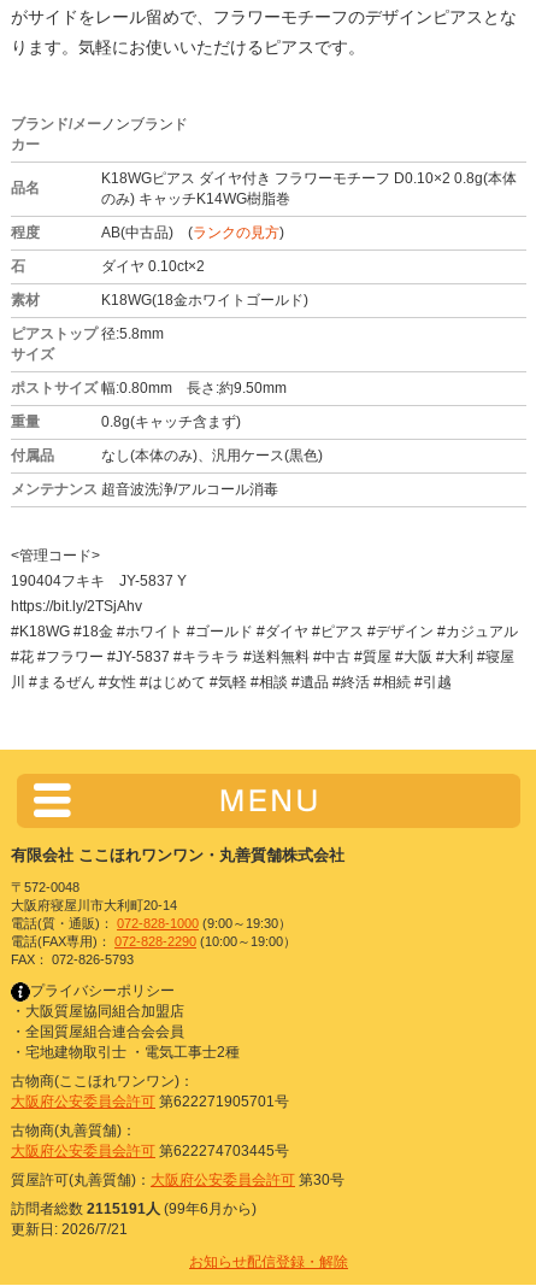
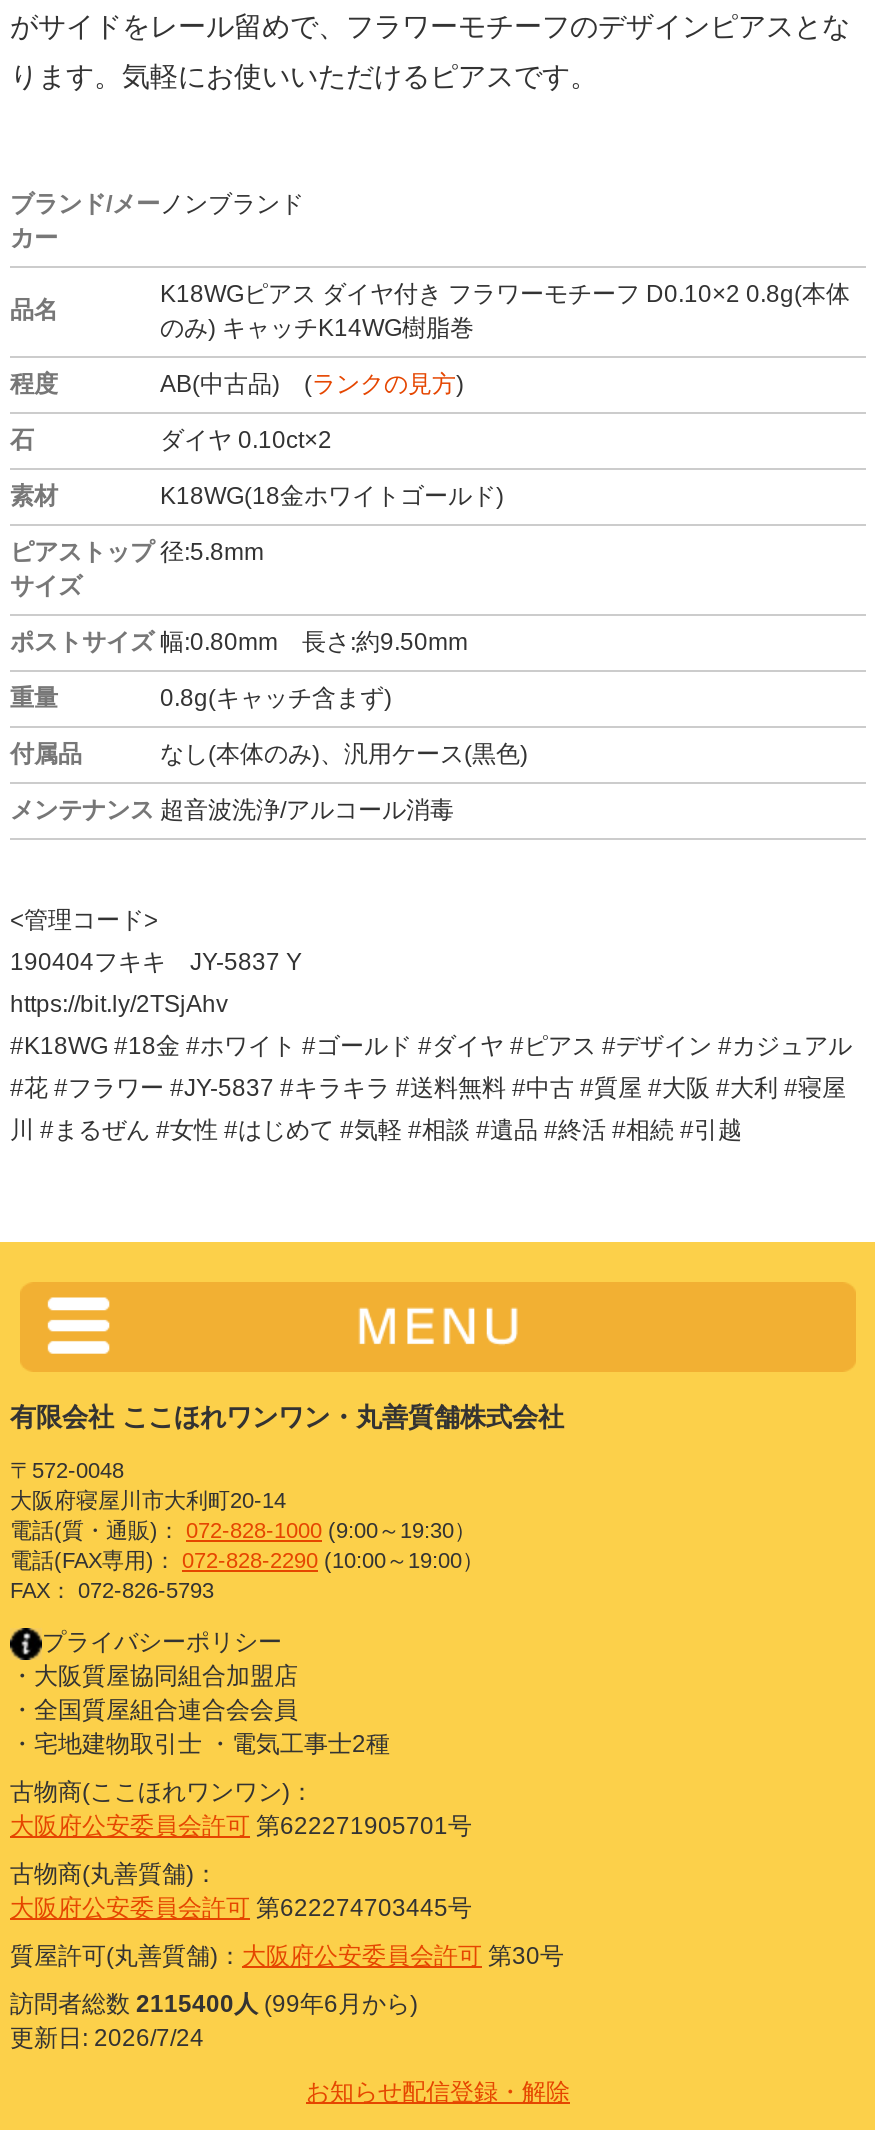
[11,1200,257,1217] 訪問者総数2115191人(99年6月から) -> [10,1990,418,2018] 訪問者総数2115400人(99年6月から)
[11,1221,128,1238] 更新日: 2026/7/21 -> [10,2024,204,2052] 更新日: 2026/7/24

